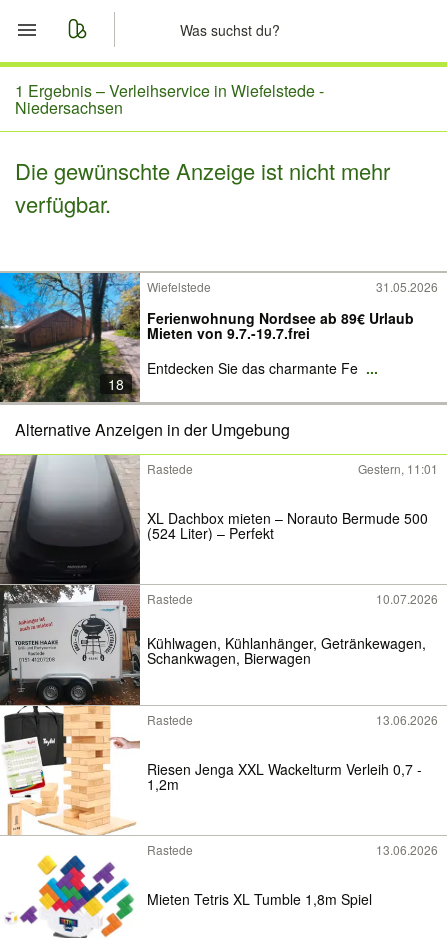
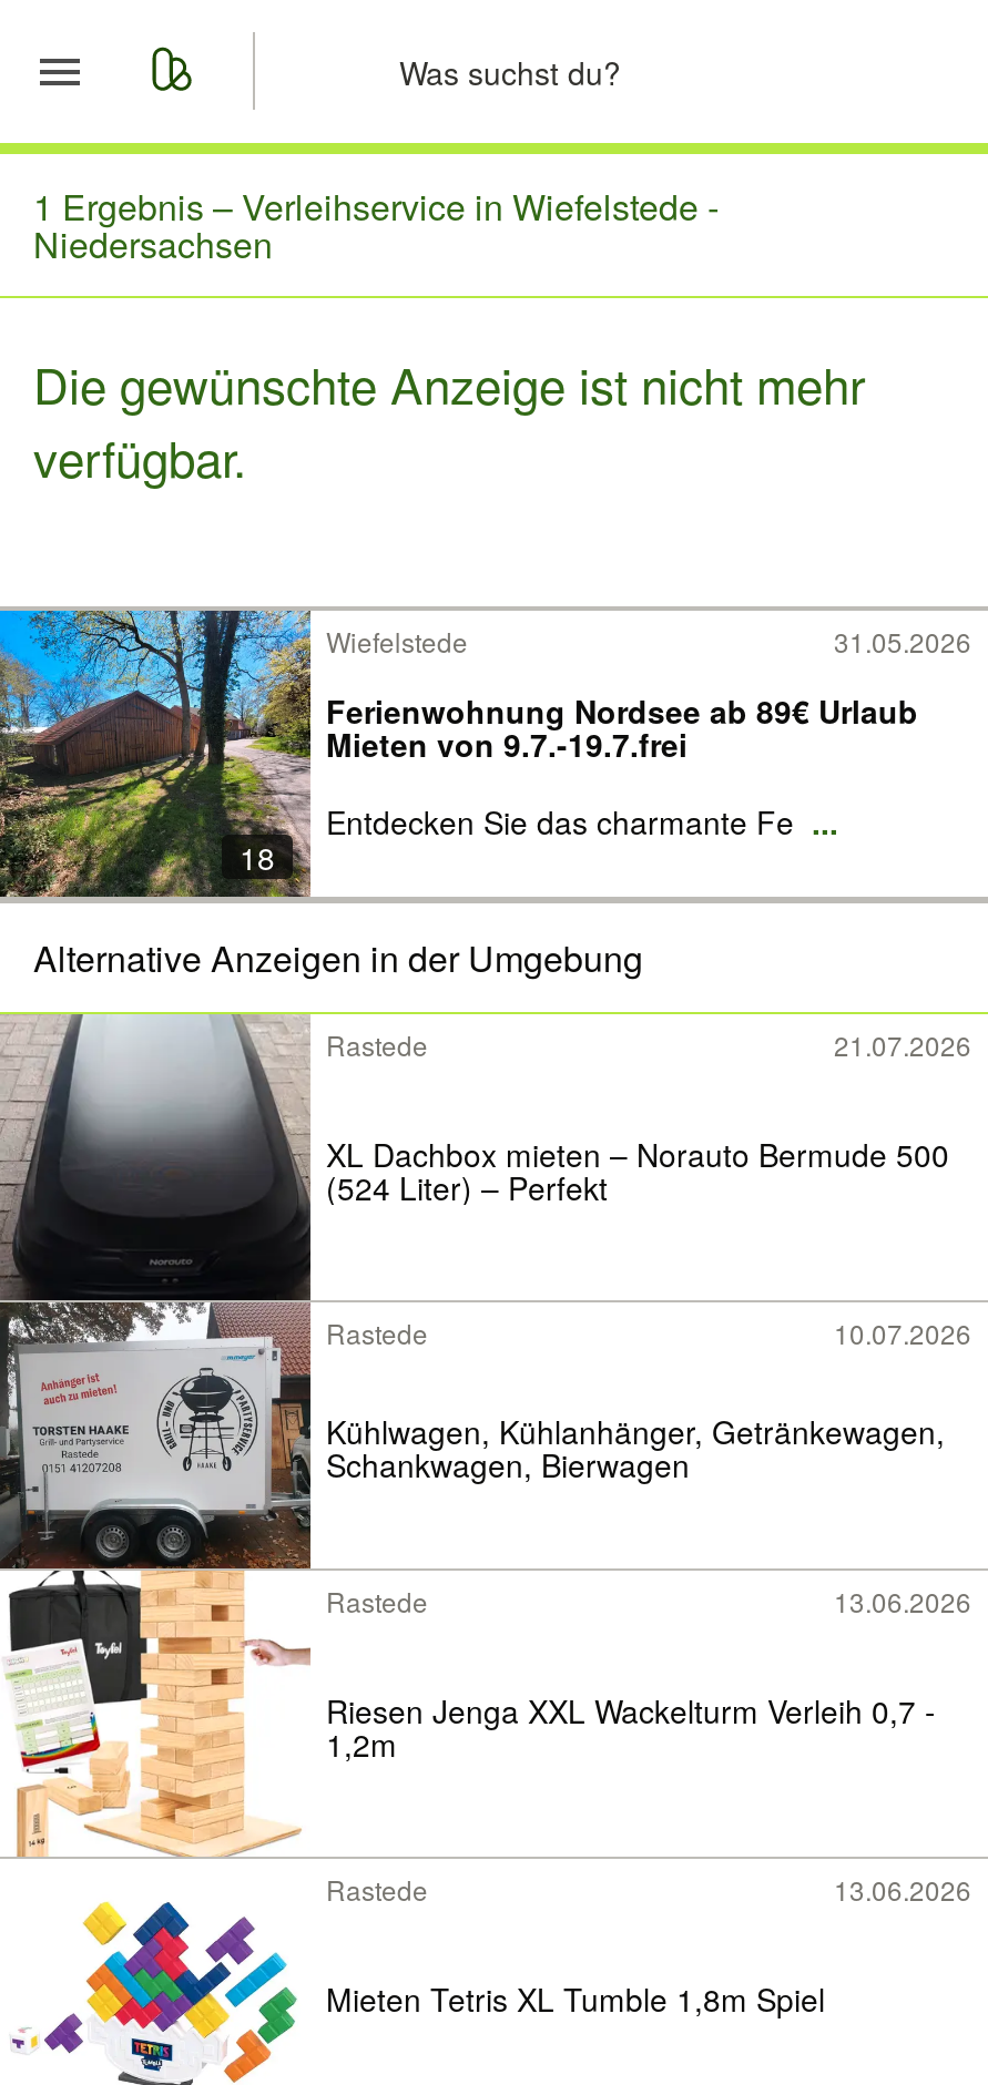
[358,460,438,477] Gestern, 11:01 -> [834,1025,971,1063] 21.07.2026

